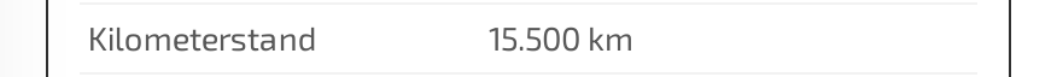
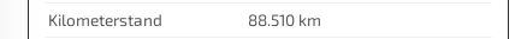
[489,17,633,58] 15.500 km -> [248,10,322,30] 88.510 km

